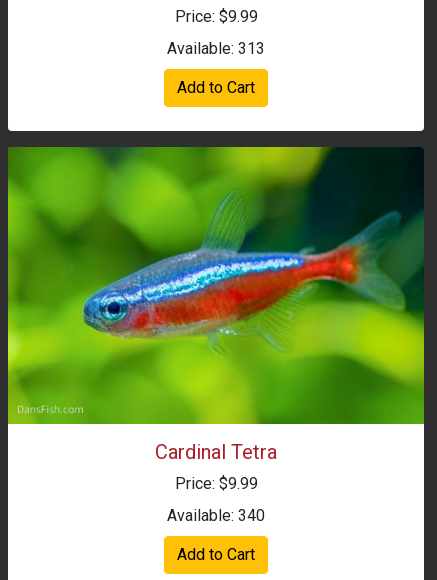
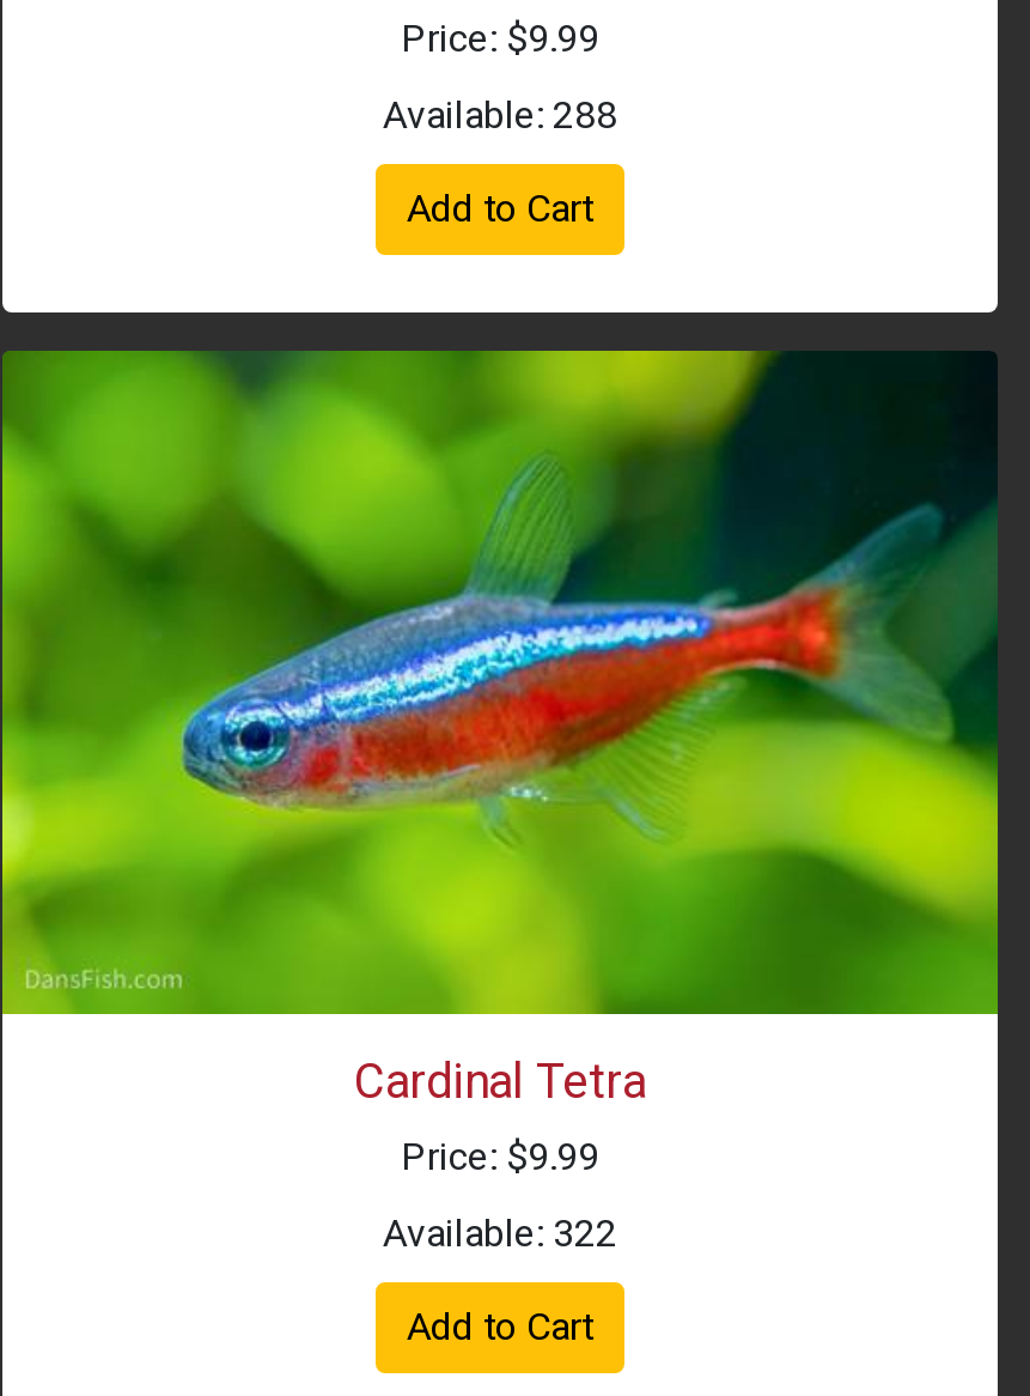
[167,39,265,58] Available: 313 -> [383,92,617,138] Available: 288
[167,506,265,525] Available: 340 -> [383,1211,617,1256] Available: 322

